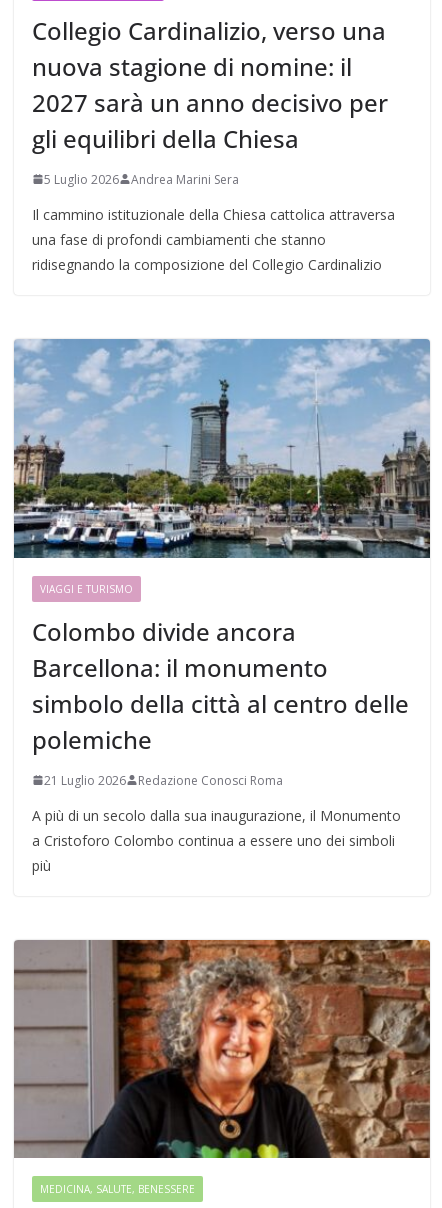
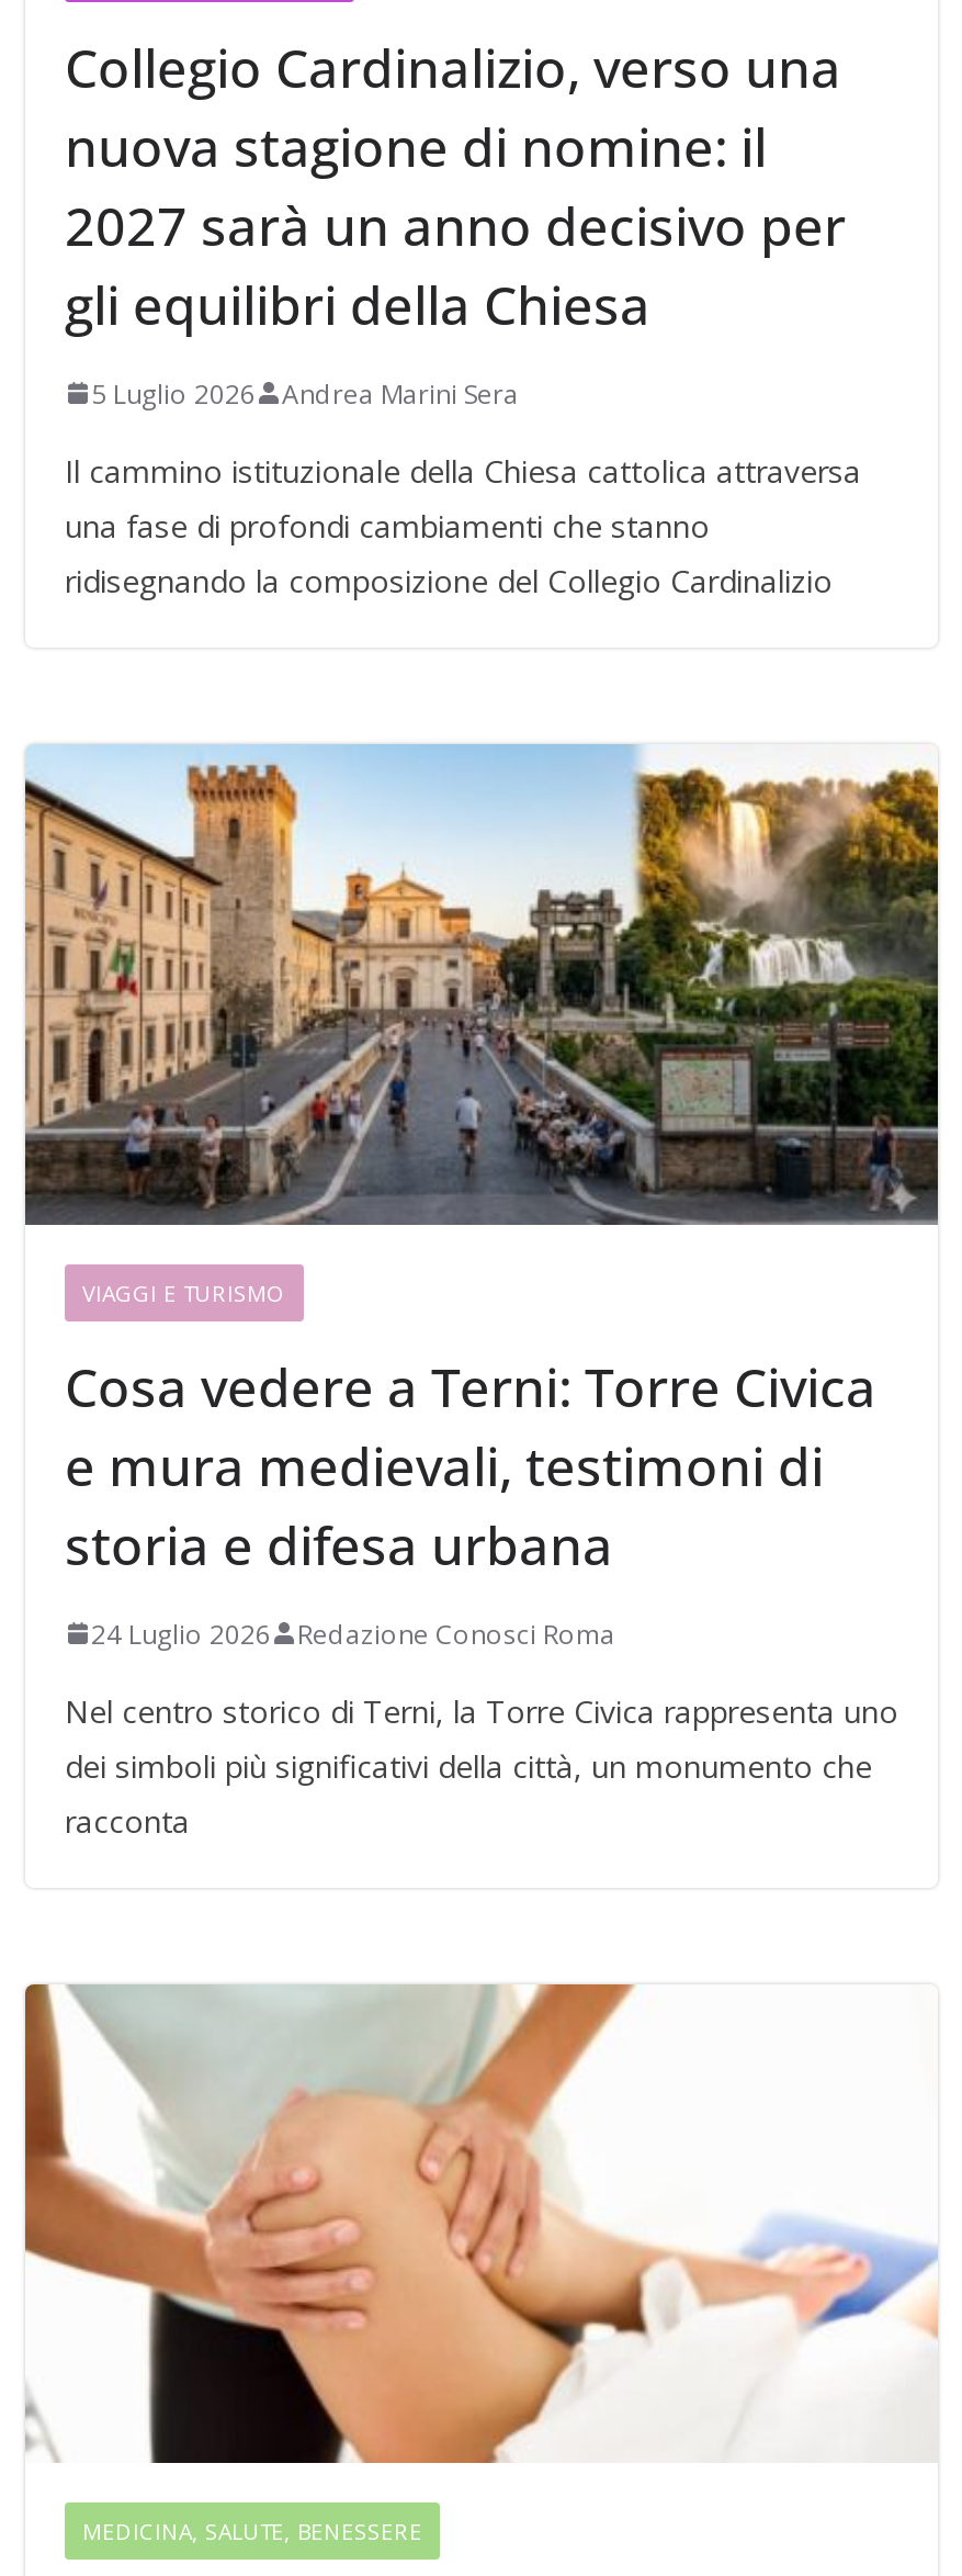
[13,338,431,558] [image] -> [23,744,940,1225] [image]
[32,615,409,756] Colombo divide ancora | Barcellona: il monumento | simbolo della città al centro delle | polemiche -> [65,1349,876,1580] Cosa vedere a Terni: Torre Civica | e mura medievali, testimoni di | storia e difesa urbana
[44,772,283,789] 21 Luglio 2026 Redazione Conosci Roma -> [91,1615,615,1652] 24 Luglio 2026 Redazione Conosci Roma
[32,806,401,875] A più di un secolo dalla sua inaugurazione, il Monumento | a Cristoforo Colombo continua a essere uno dei simboli | più -> [65,1689,898,1841] Nel centro storico di Terni, la Torre Civica rappresenta uno | dei simboli più significativi della città, un monumento che | racconta
[13,939,431,1159] [image] -> [23,1982,938,2465] [image]

